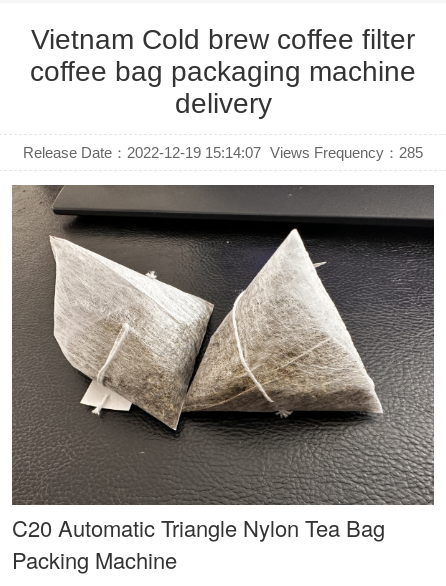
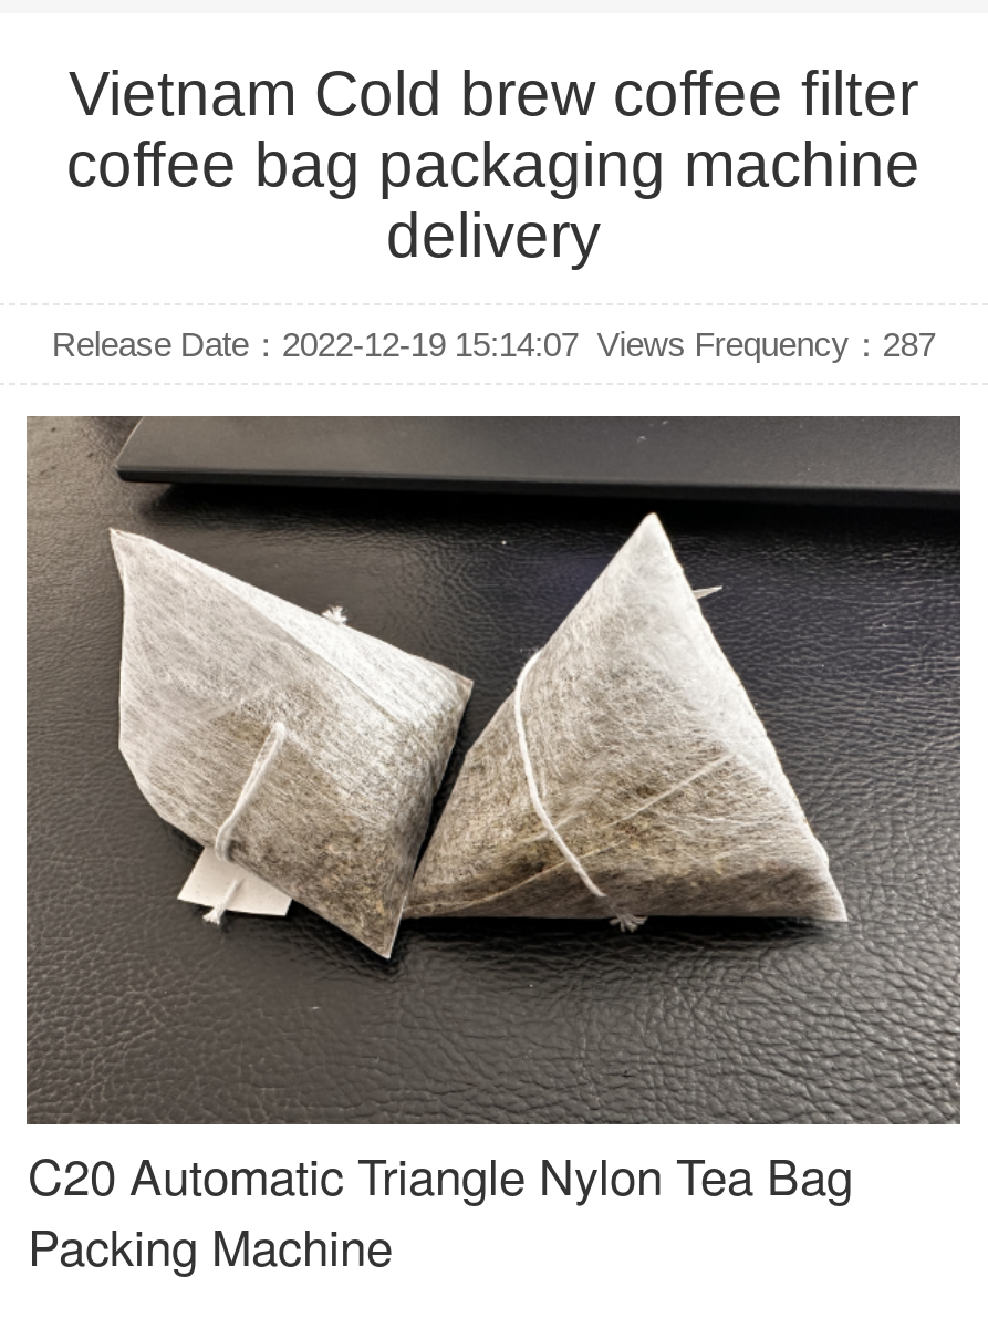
[23,144,423,161] Release Date：2022-12-19 15:14:07 Views Frequency：285 -> [52,325,935,363] Release Date：2022-12-19 15:14:07 Views Frequency：287

